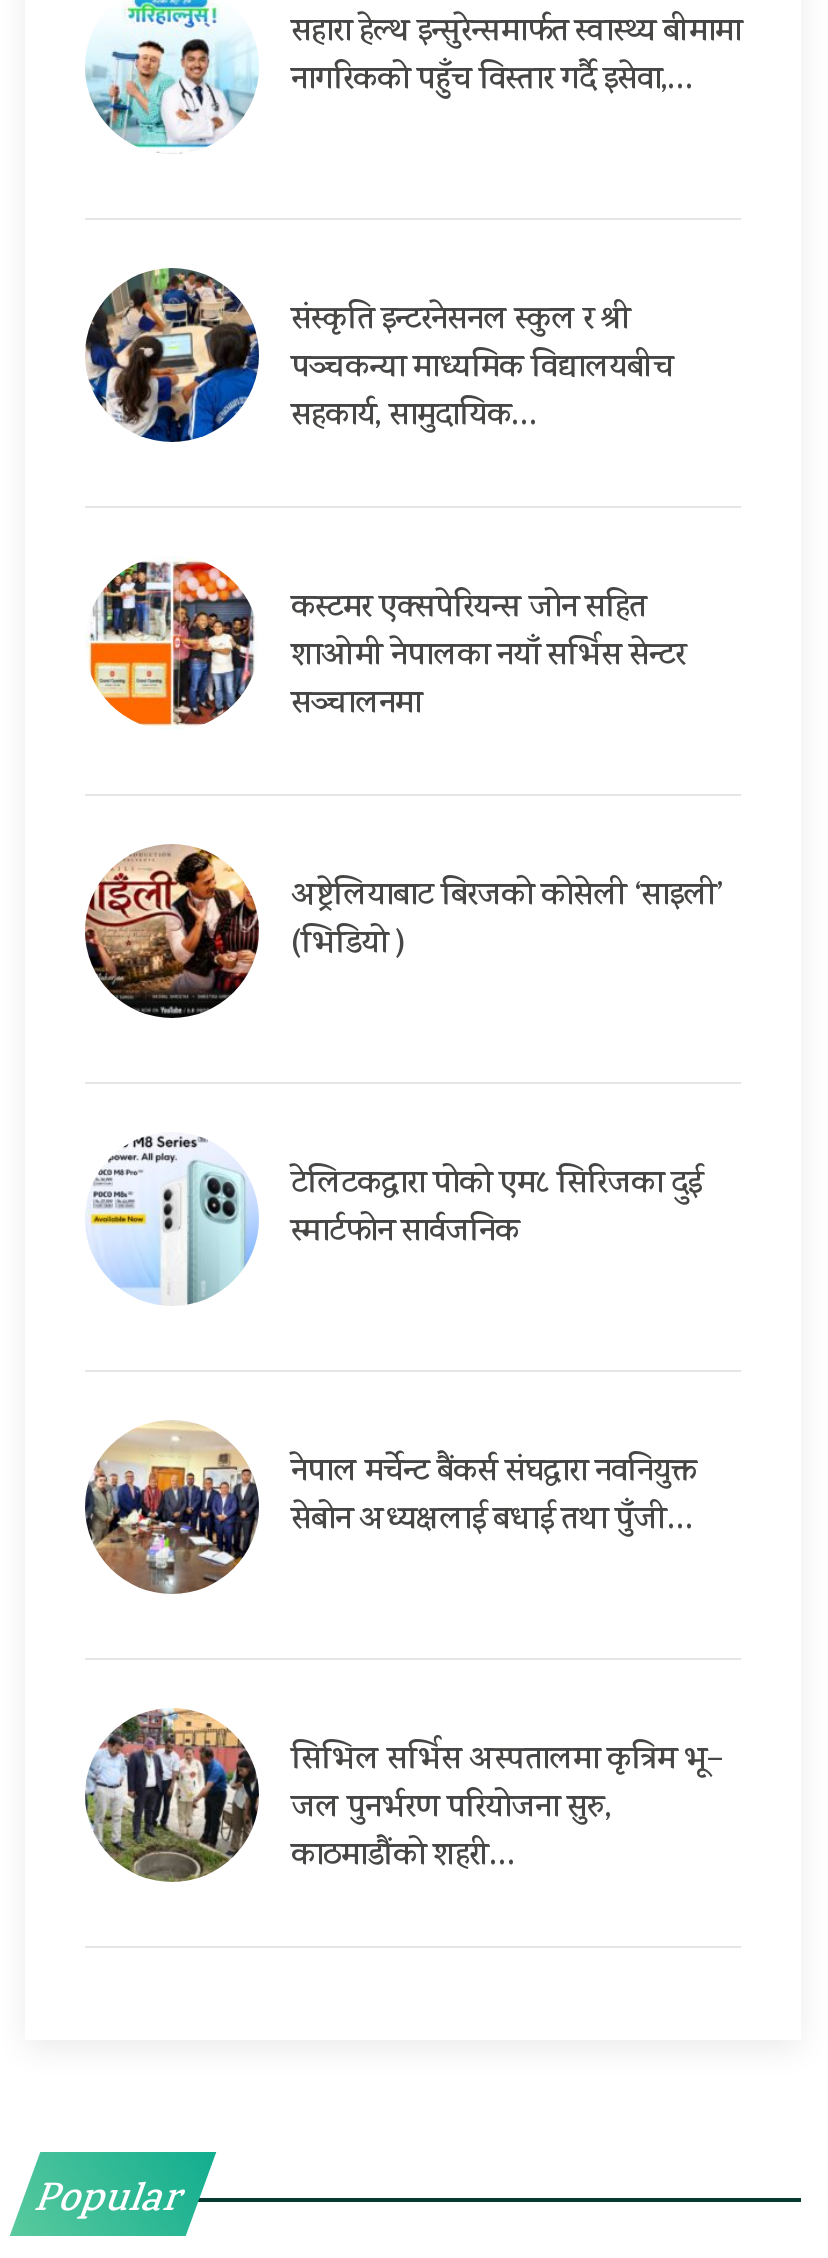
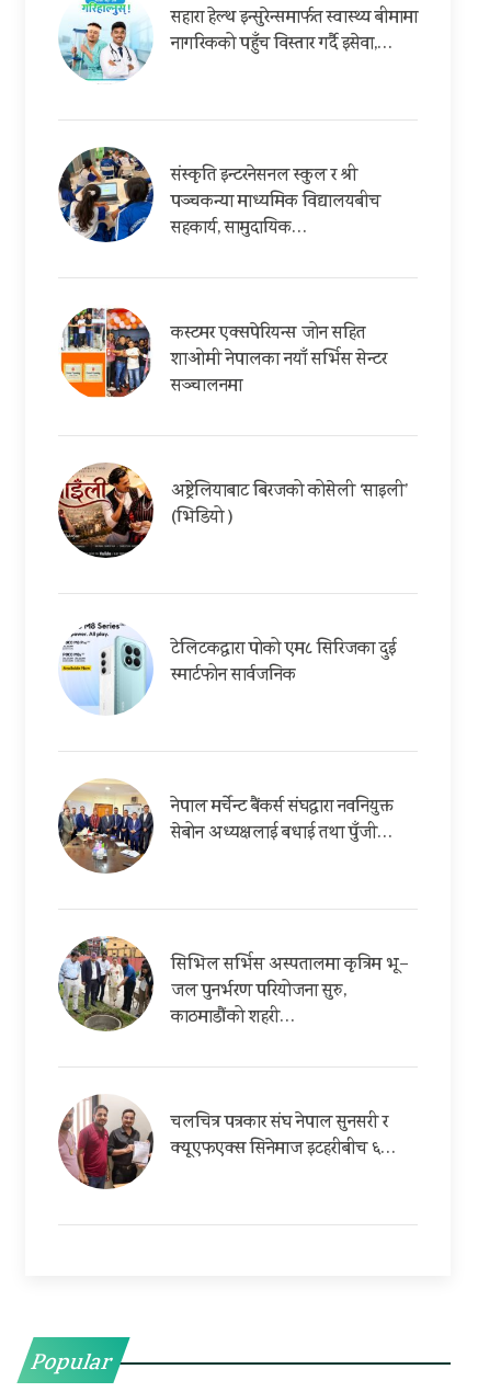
none -> [58,1096,396,1189] [image] | चलचित्र पत्रकार संघ नेपाल सुनसरी र | क्यूएफएक्स सिनेमाज इटहरीबीच ६…

